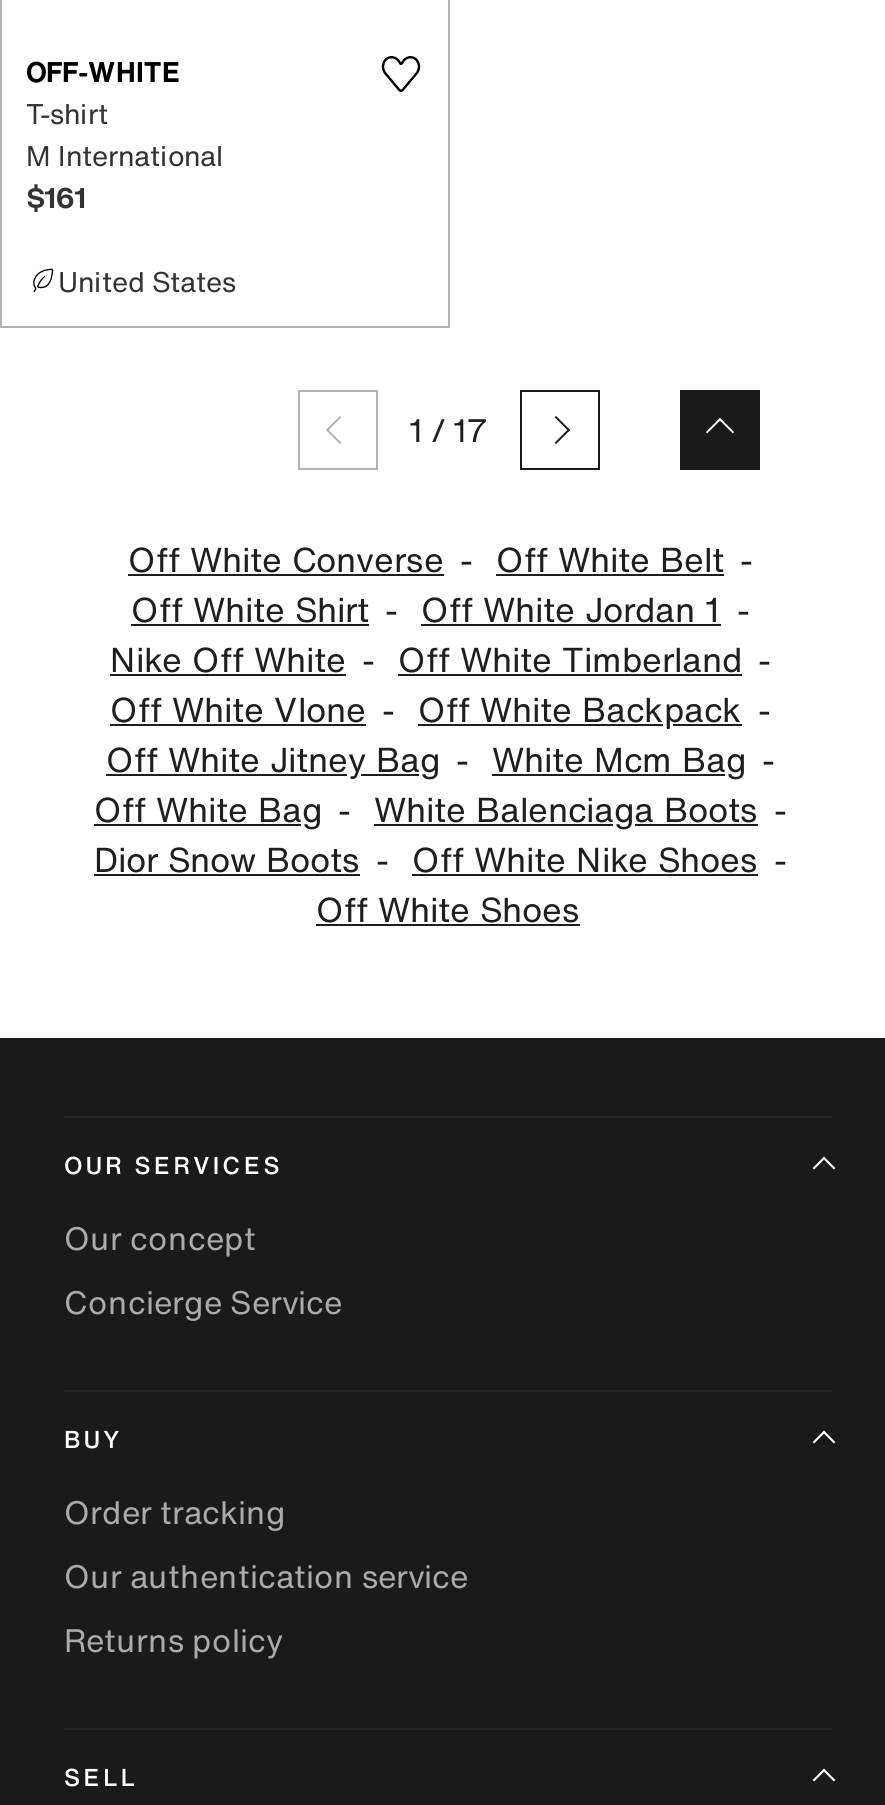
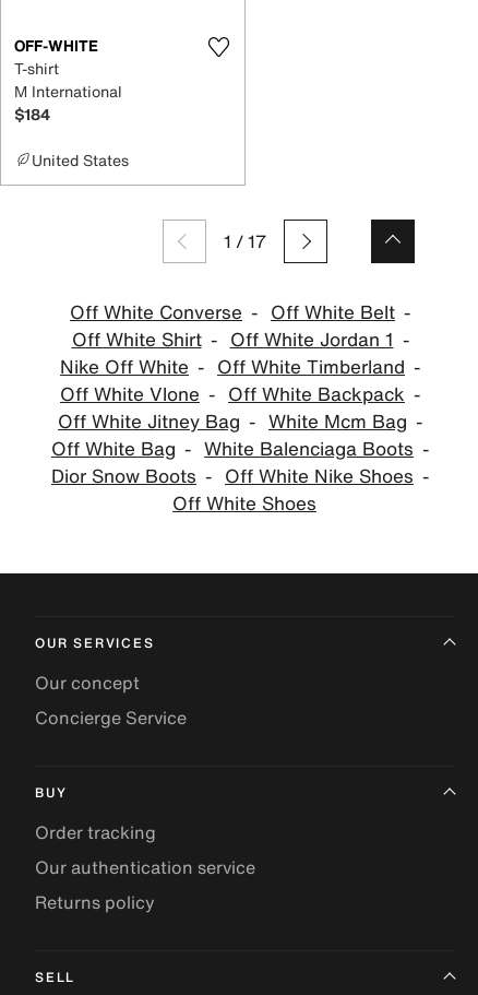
[26,175,86,217] $161 -> [14,102,50,125] $184

